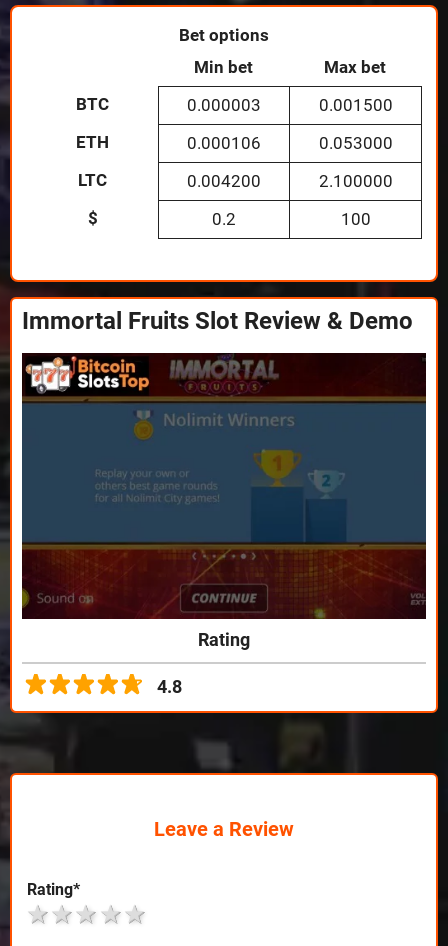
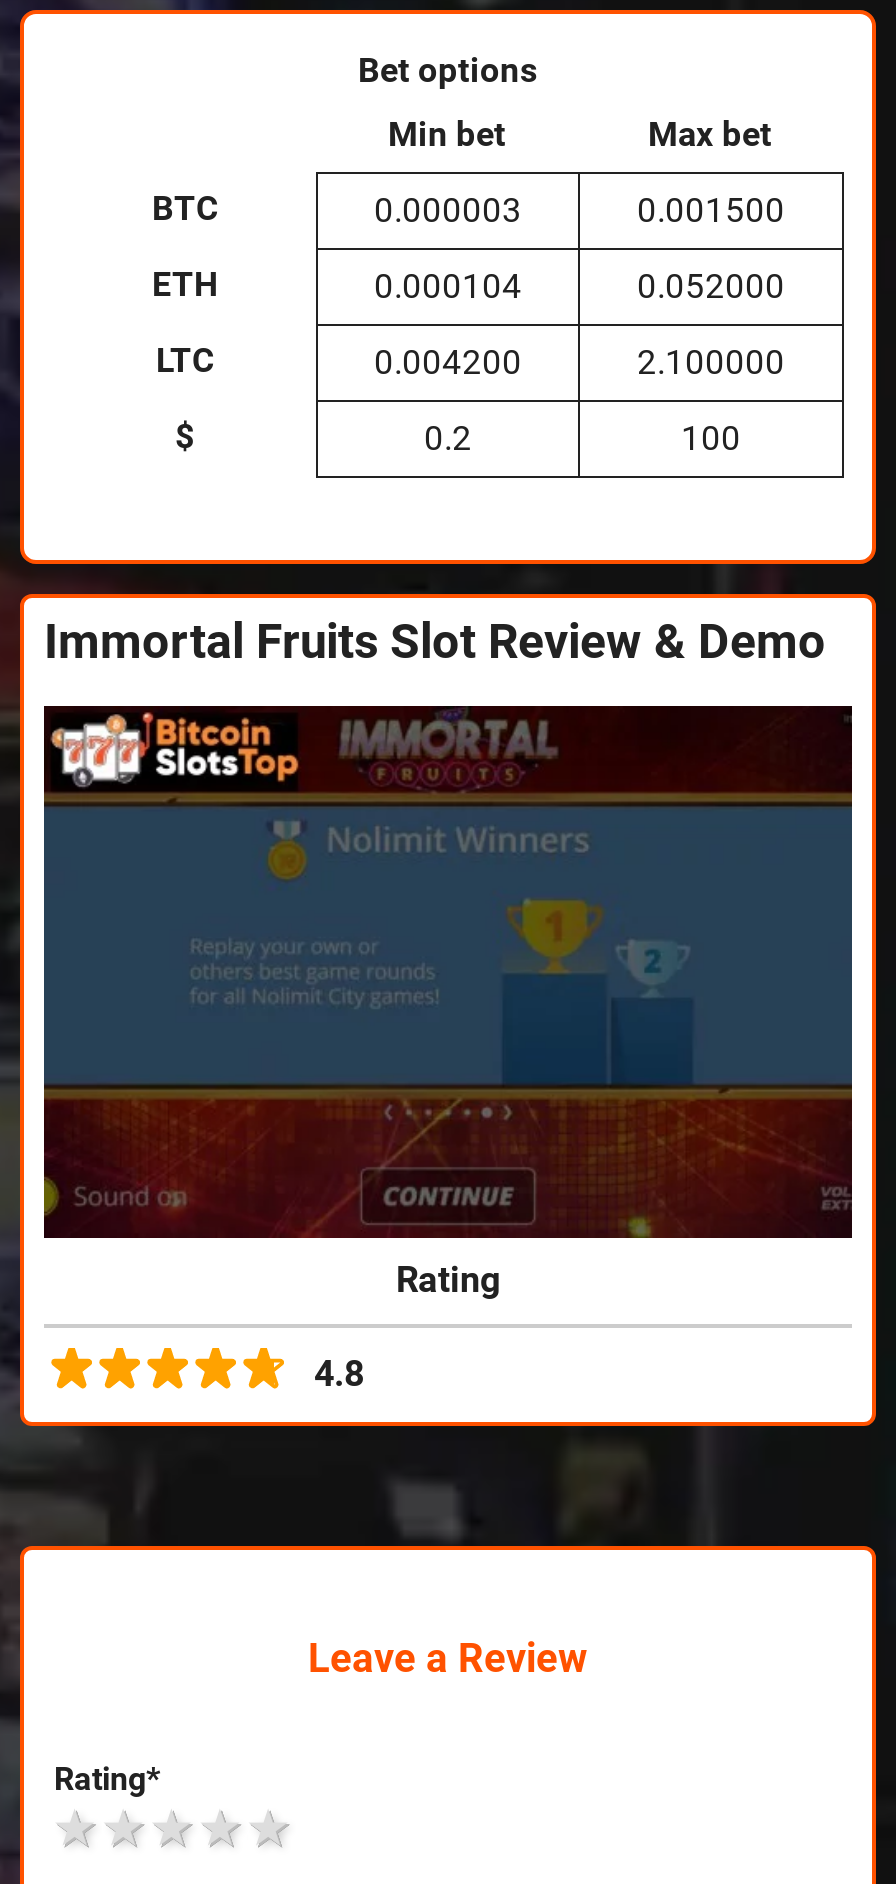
[187,133,261,153] 0.000106 -> [374,266,522,306] 0.000104
[318,133,392,153] 0.053000 -> [637,266,785,306] 0.052000

